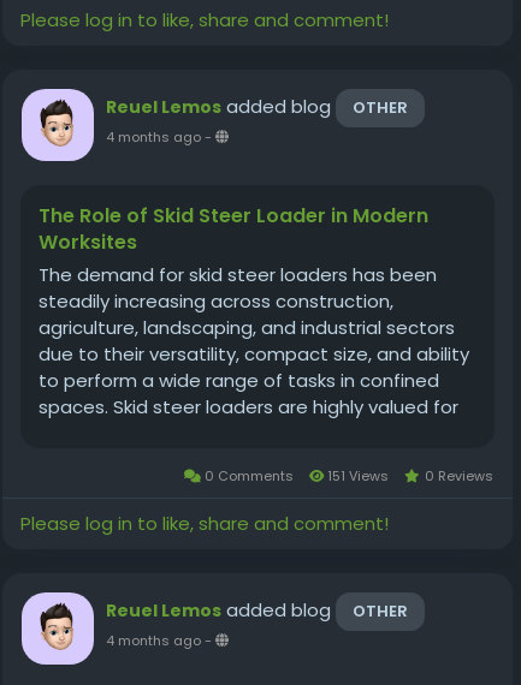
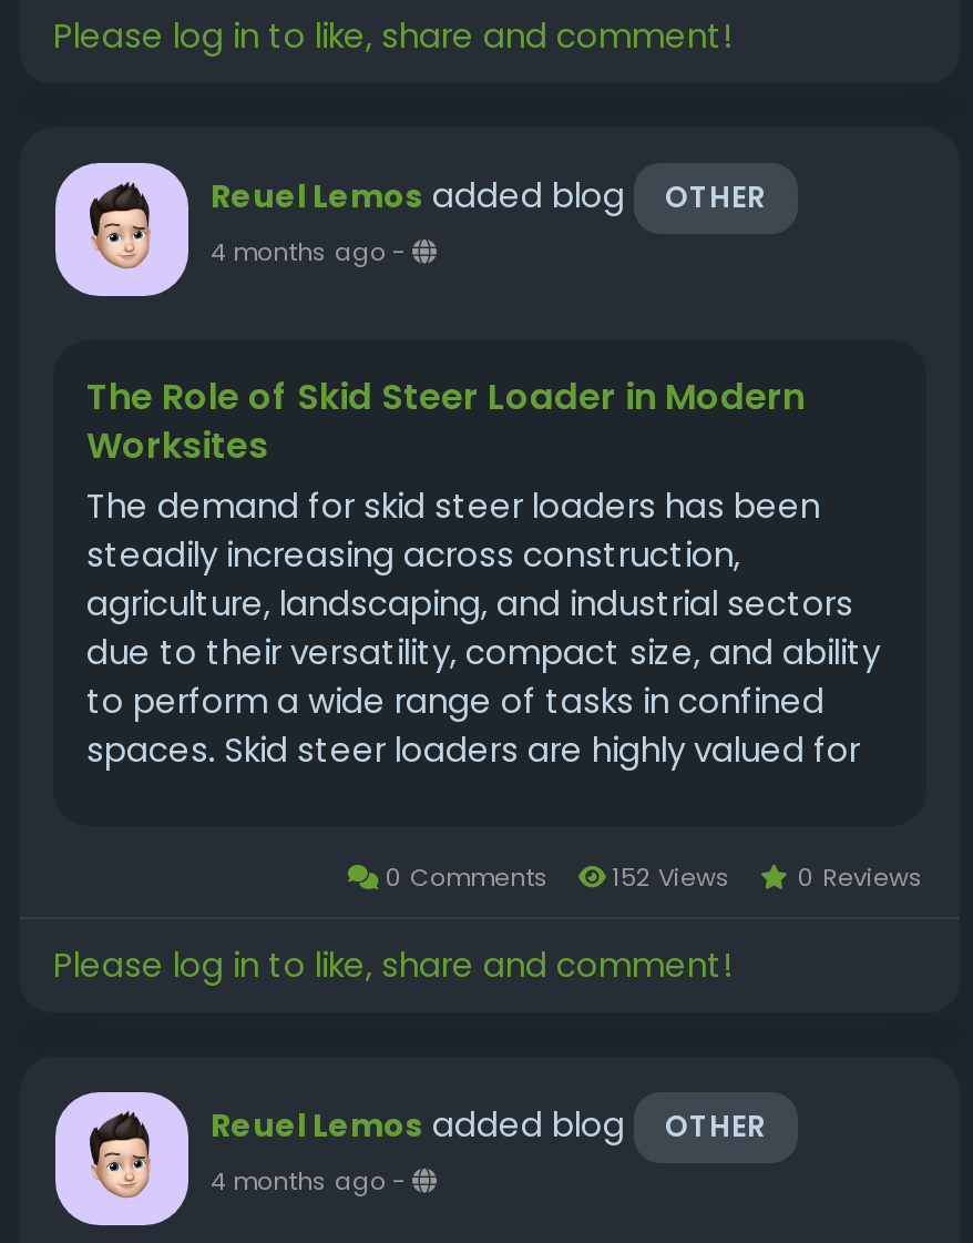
[201,466,493,486] 0 Comments 151 Views 0 Reviews -> [379,859,924,895] 0 Comments 152 Views 0 Reviews

